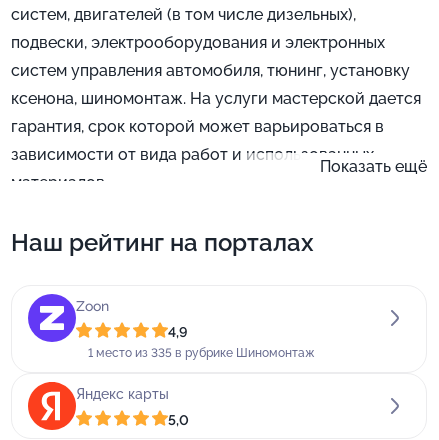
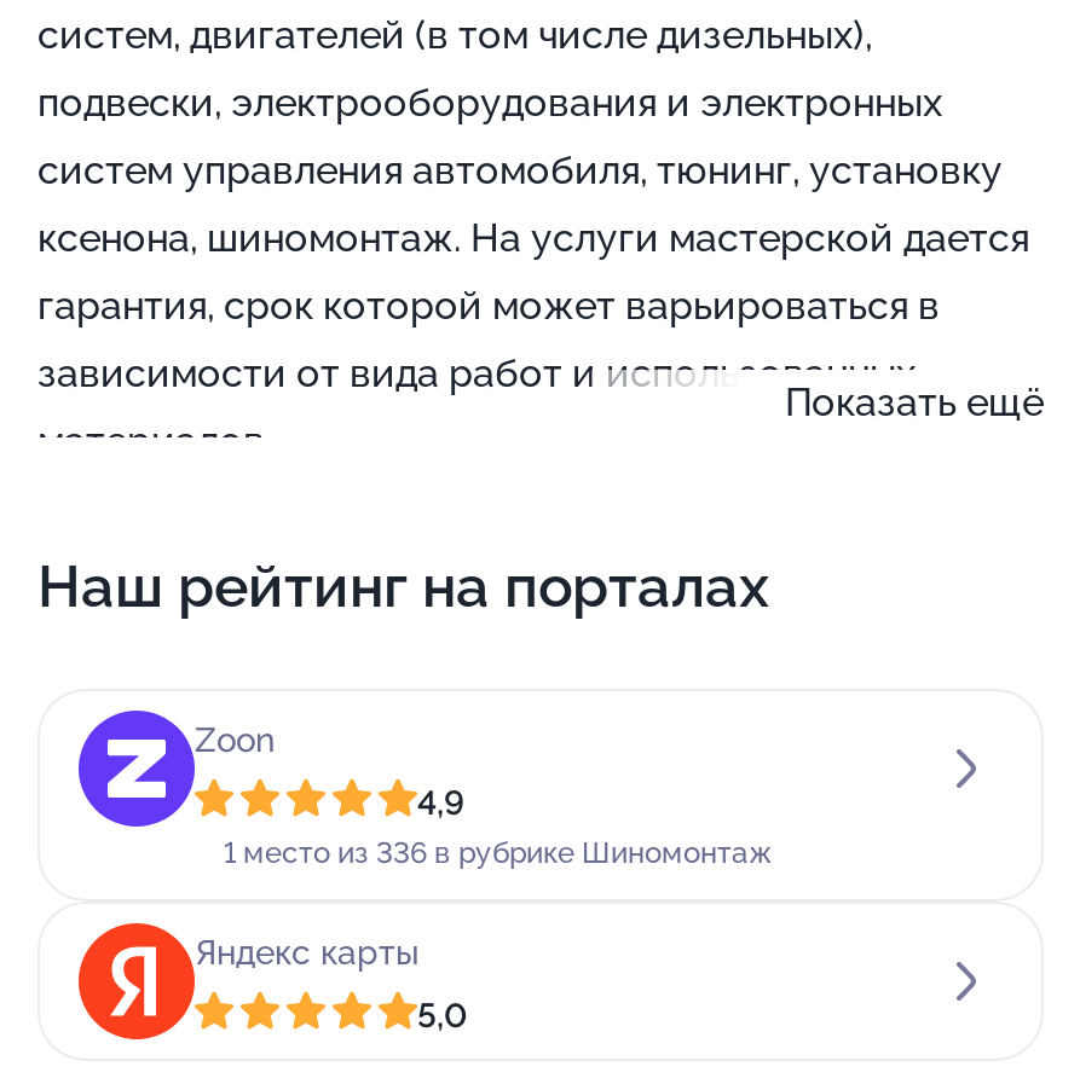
[88,346,315,360] 1 место из 335 в рубрике Шиномонтаж -> [224,836,773,870] 1 место из 336 в рубрике Шиномонтаж

